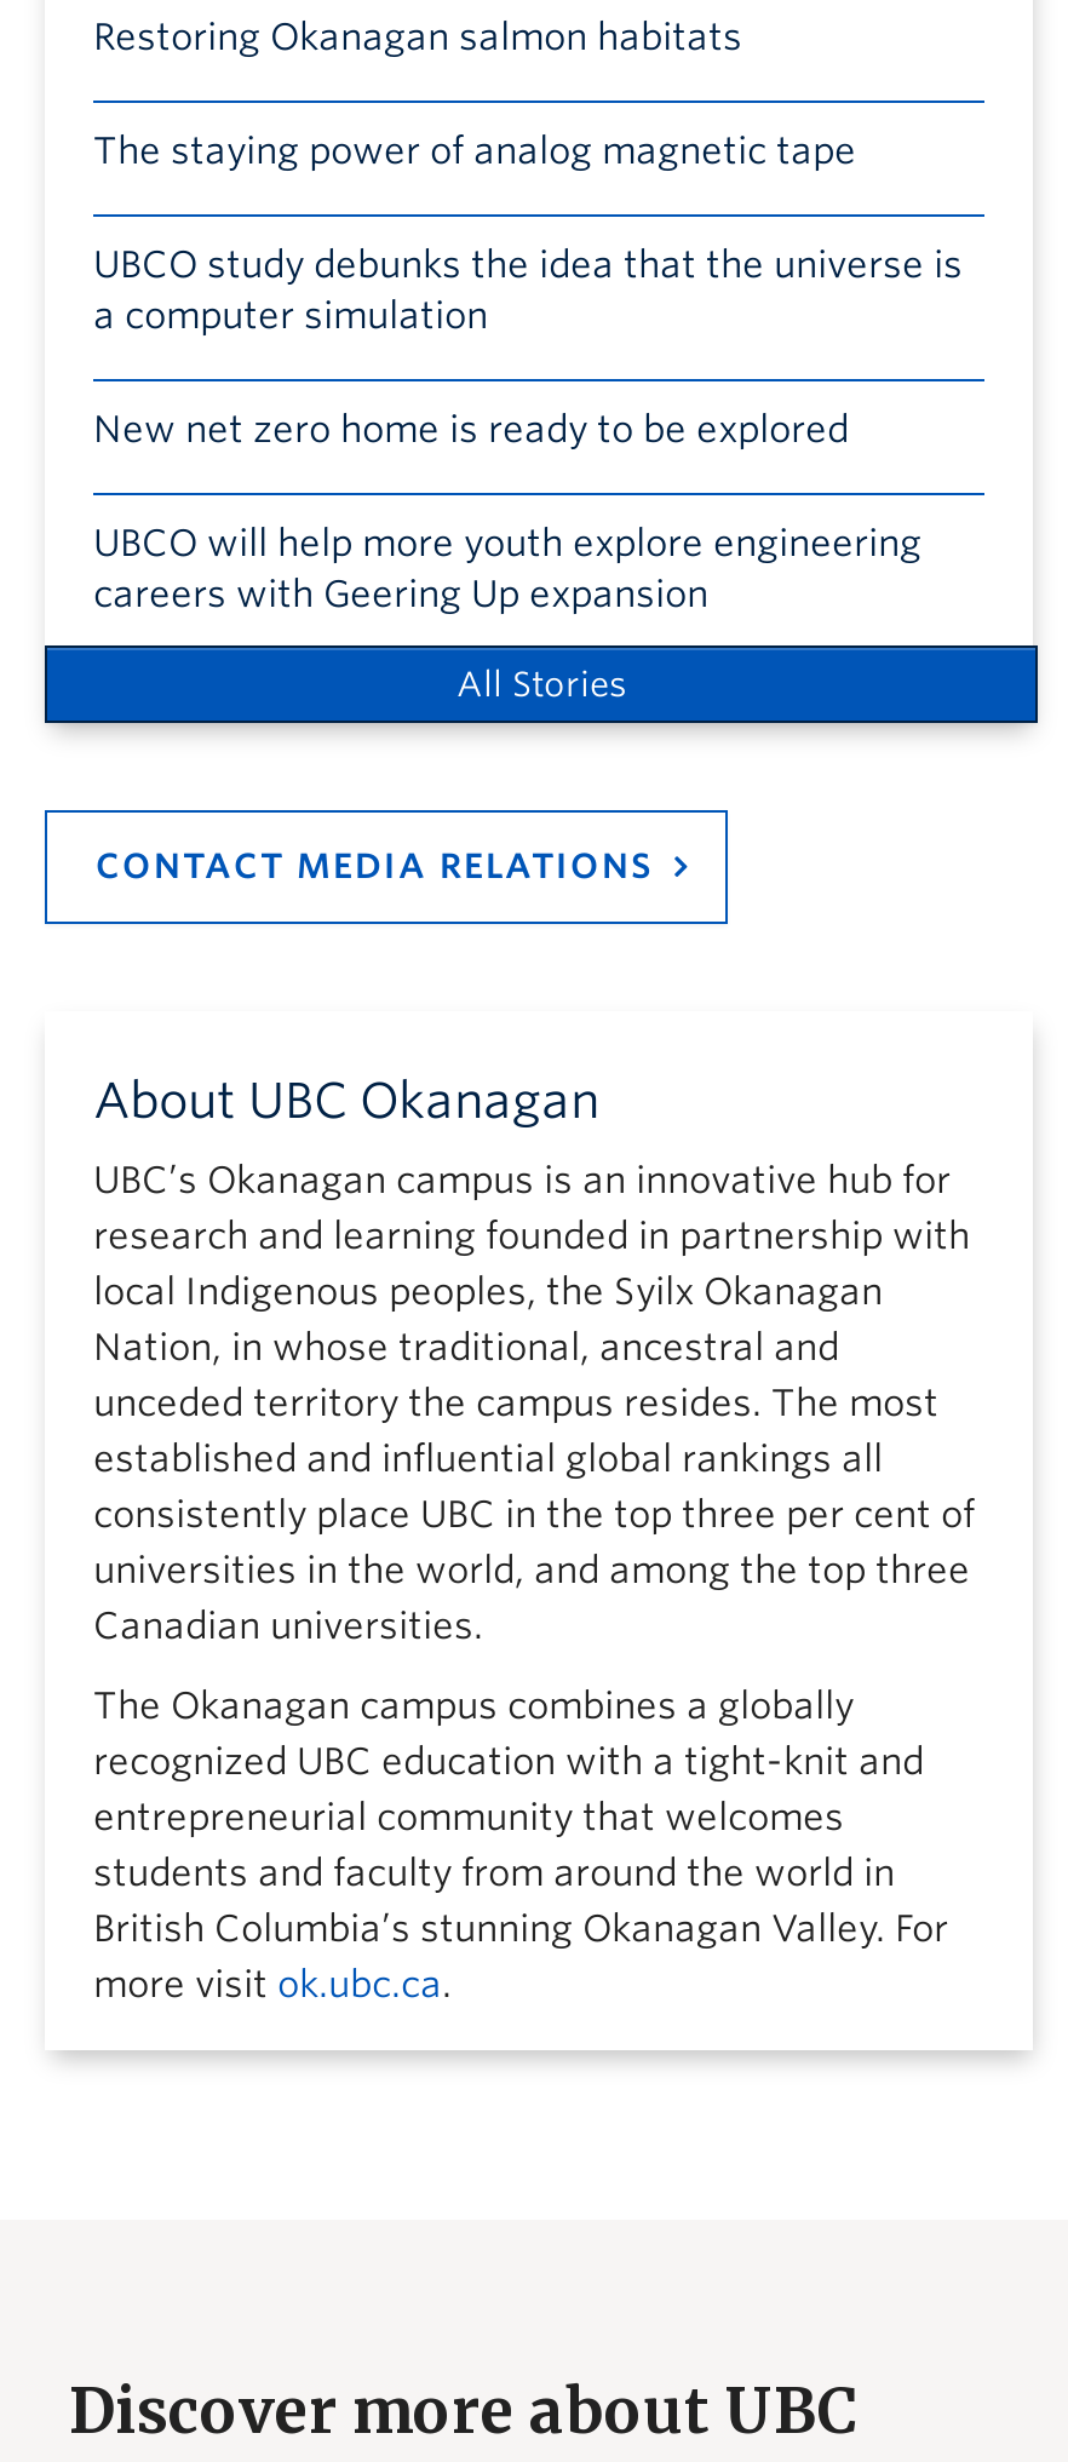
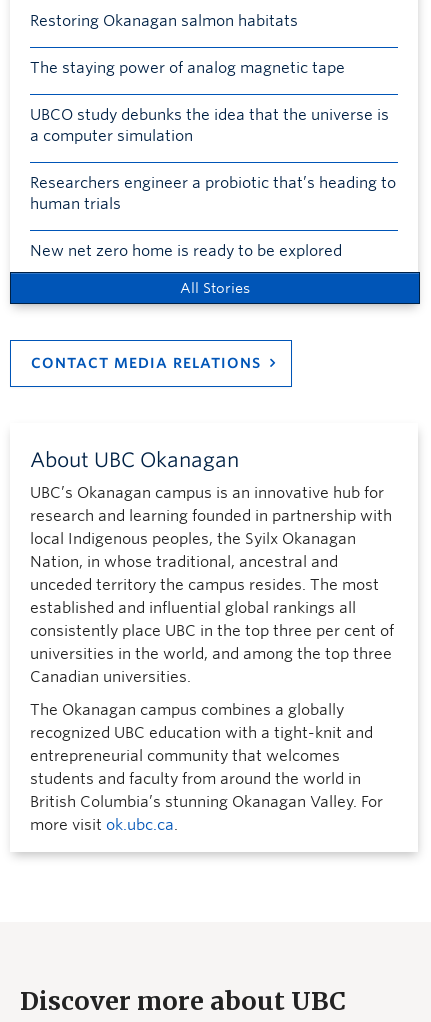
none -> [30,174,396,213] Researchers engineer a probiotic that’s heading to | human trials
moved [93,408,849,452] -> [30,242,342,260]: New net zero home is ready to be explored
[93,522,921,616] UBCO will help more youth explore engineering | careers with Geering Up expansion -> none

